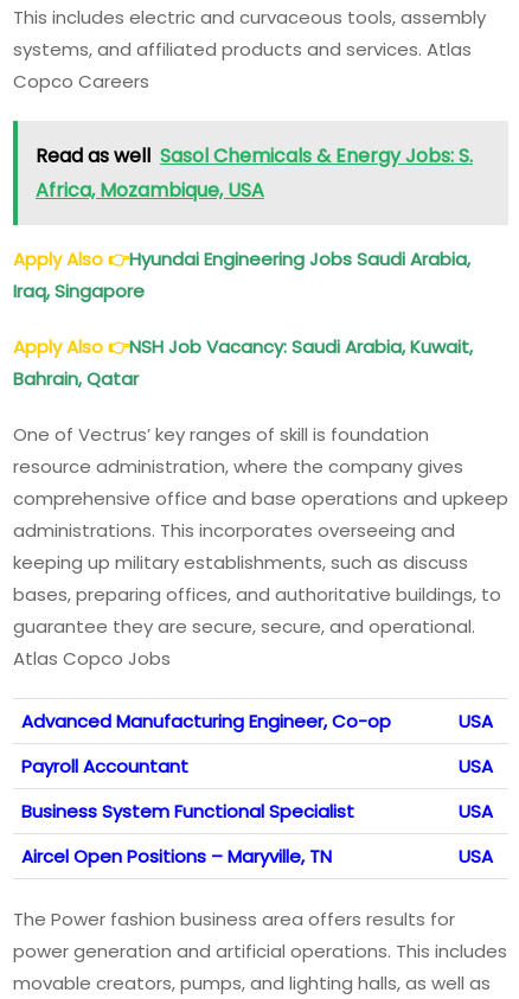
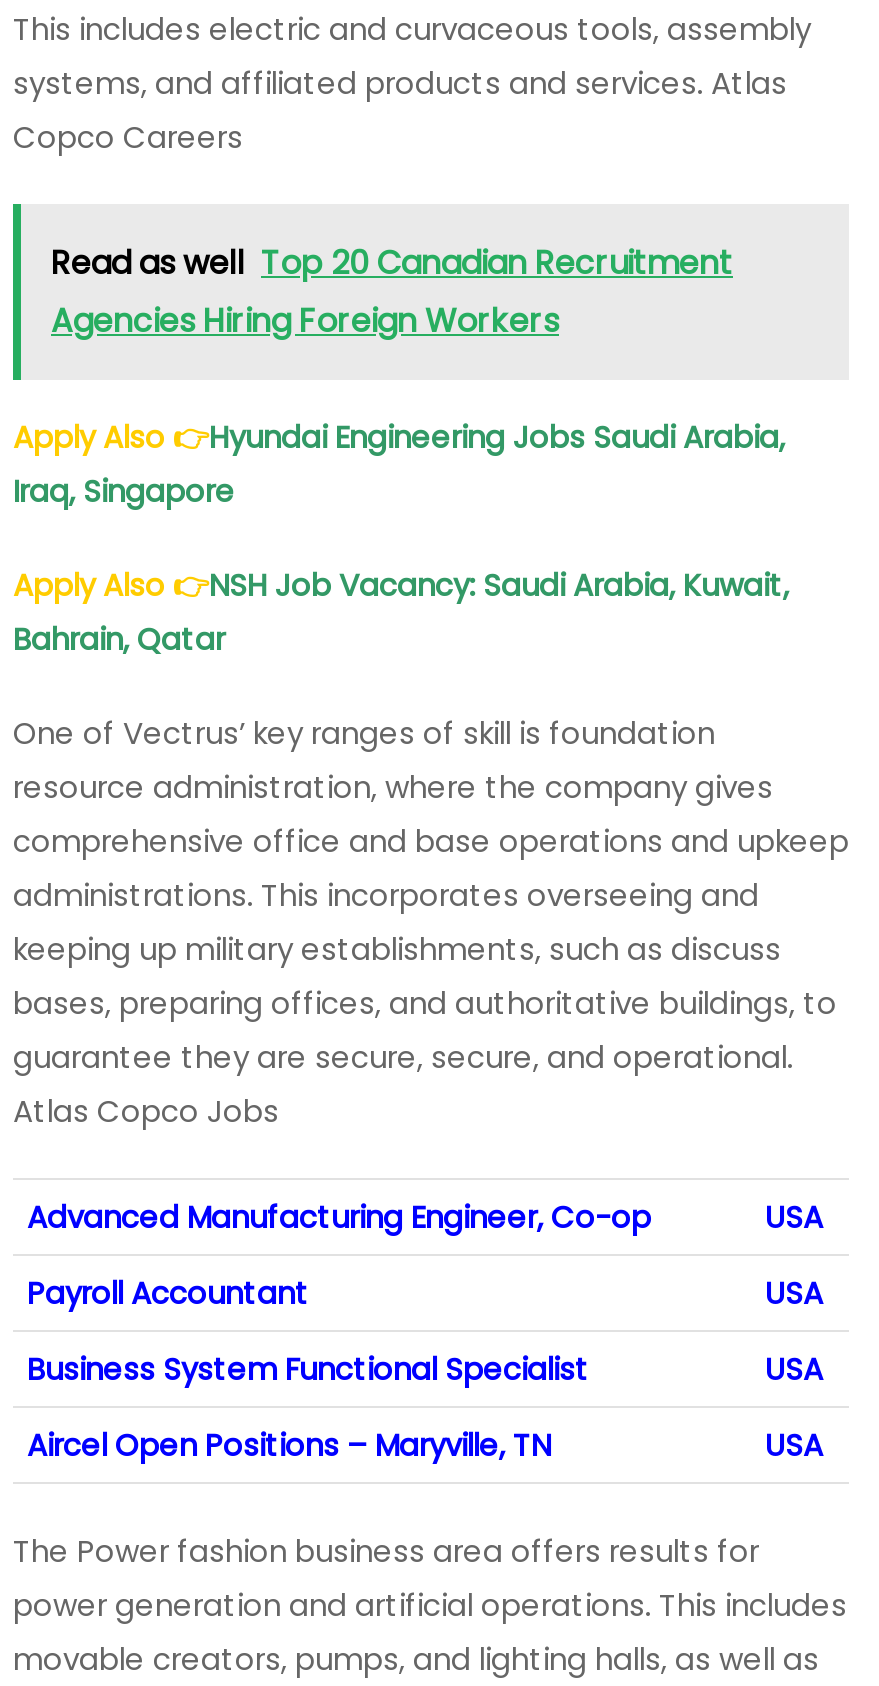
[36,142,473,204] Read as well Sasol Chemicals & Energy Jobs: S. | Africa, Mozambique, USA -> [51,240,733,344] Read as well Top 20 Canadian Recruitment | Agencies Hiring Foreign Workers

